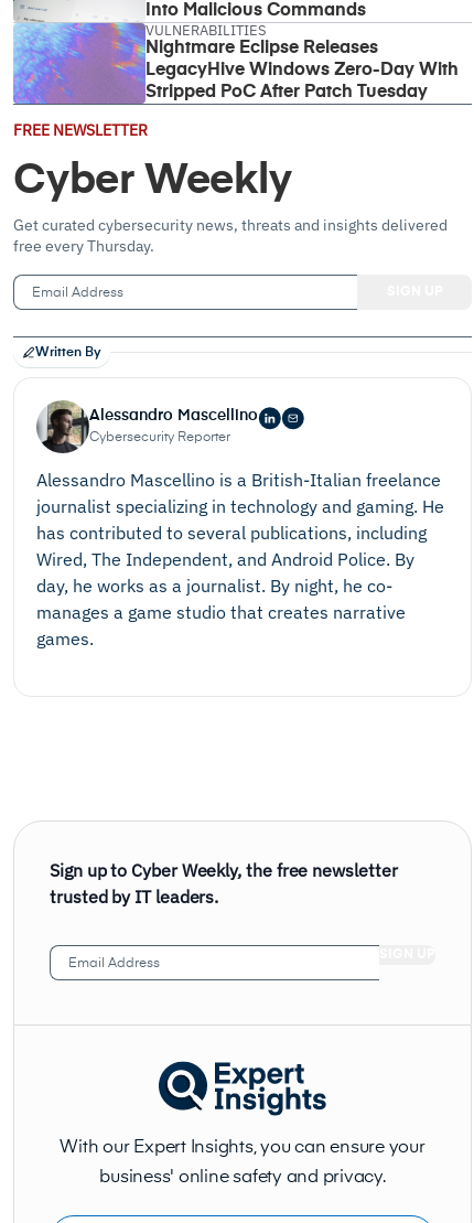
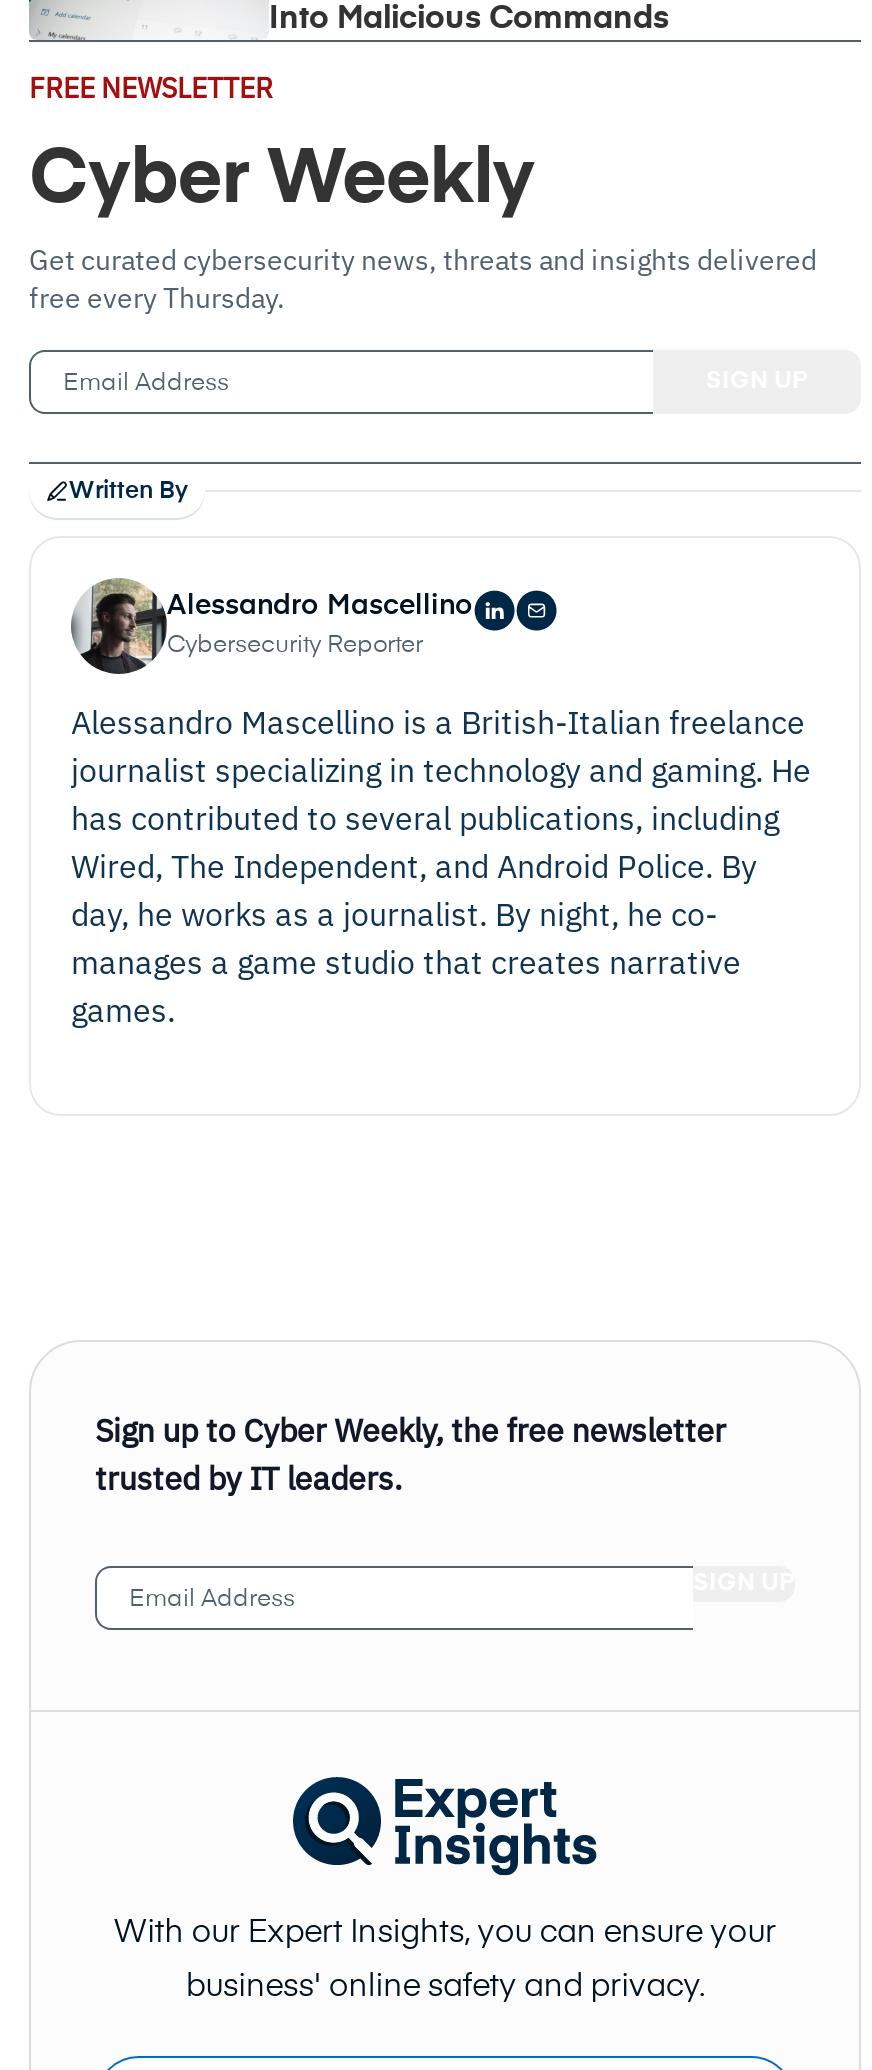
[12,21,459,105] [image] | VULNERABILITIES | Nightmare Eclipse Releases | LegacyHive Windows Zero-Day With | Stripped PoC After Patch Tuesday -> none

